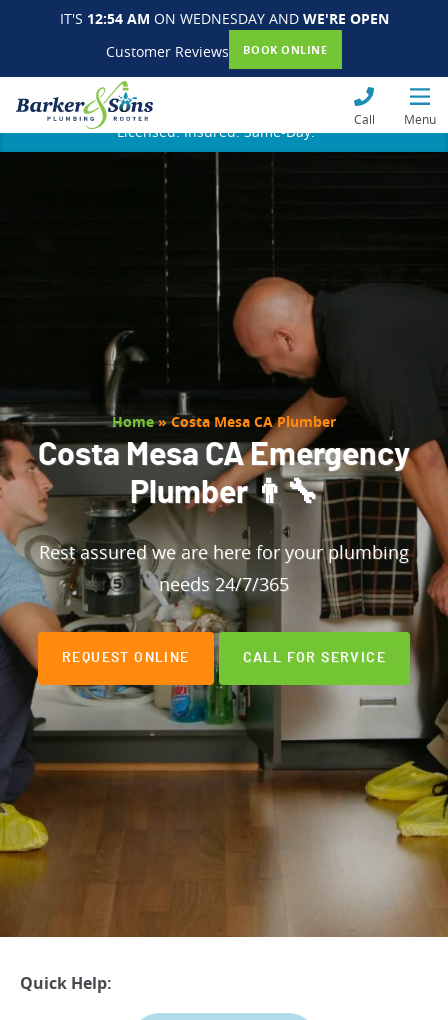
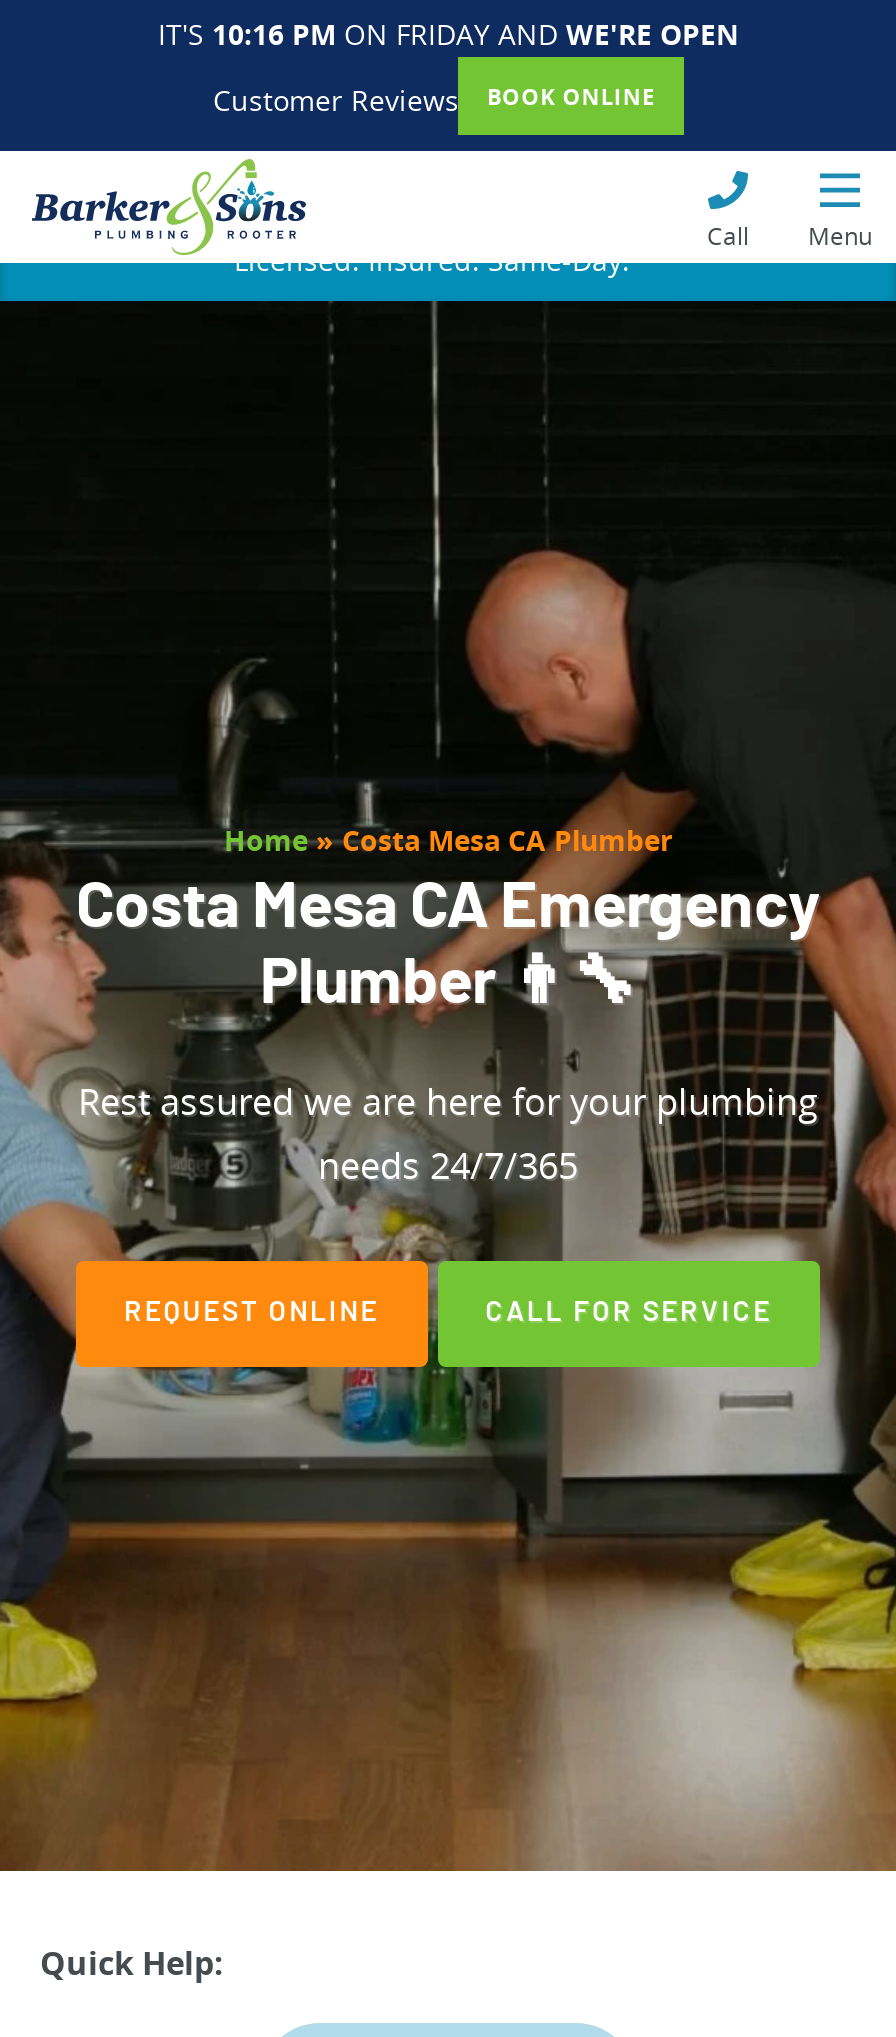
[59,9,388,28] IT'S 12:54 AM ON WEDNESDAY AND WE'RE OPEN -> [158,15,738,53] IT'S 10:16 PM ON FRIDAY AND WE'RE OPEN

